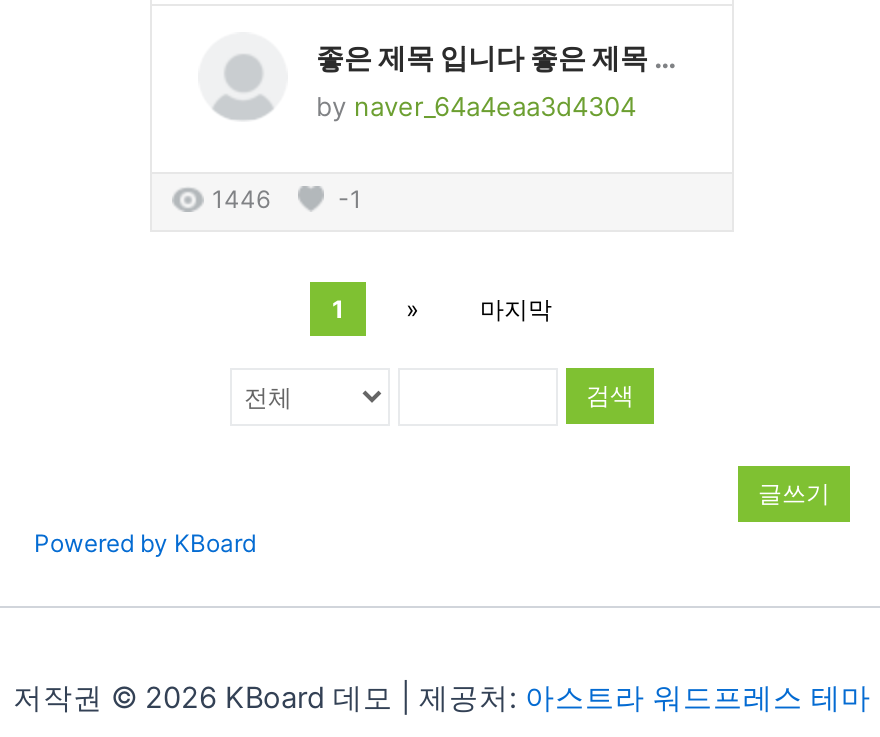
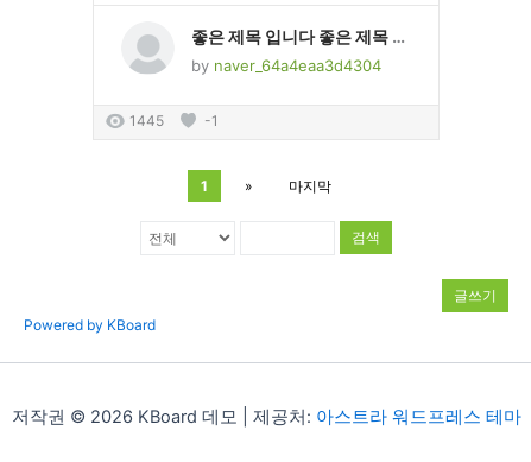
[212,184,270,214] 1446 -> [129,112,164,130] 1445

